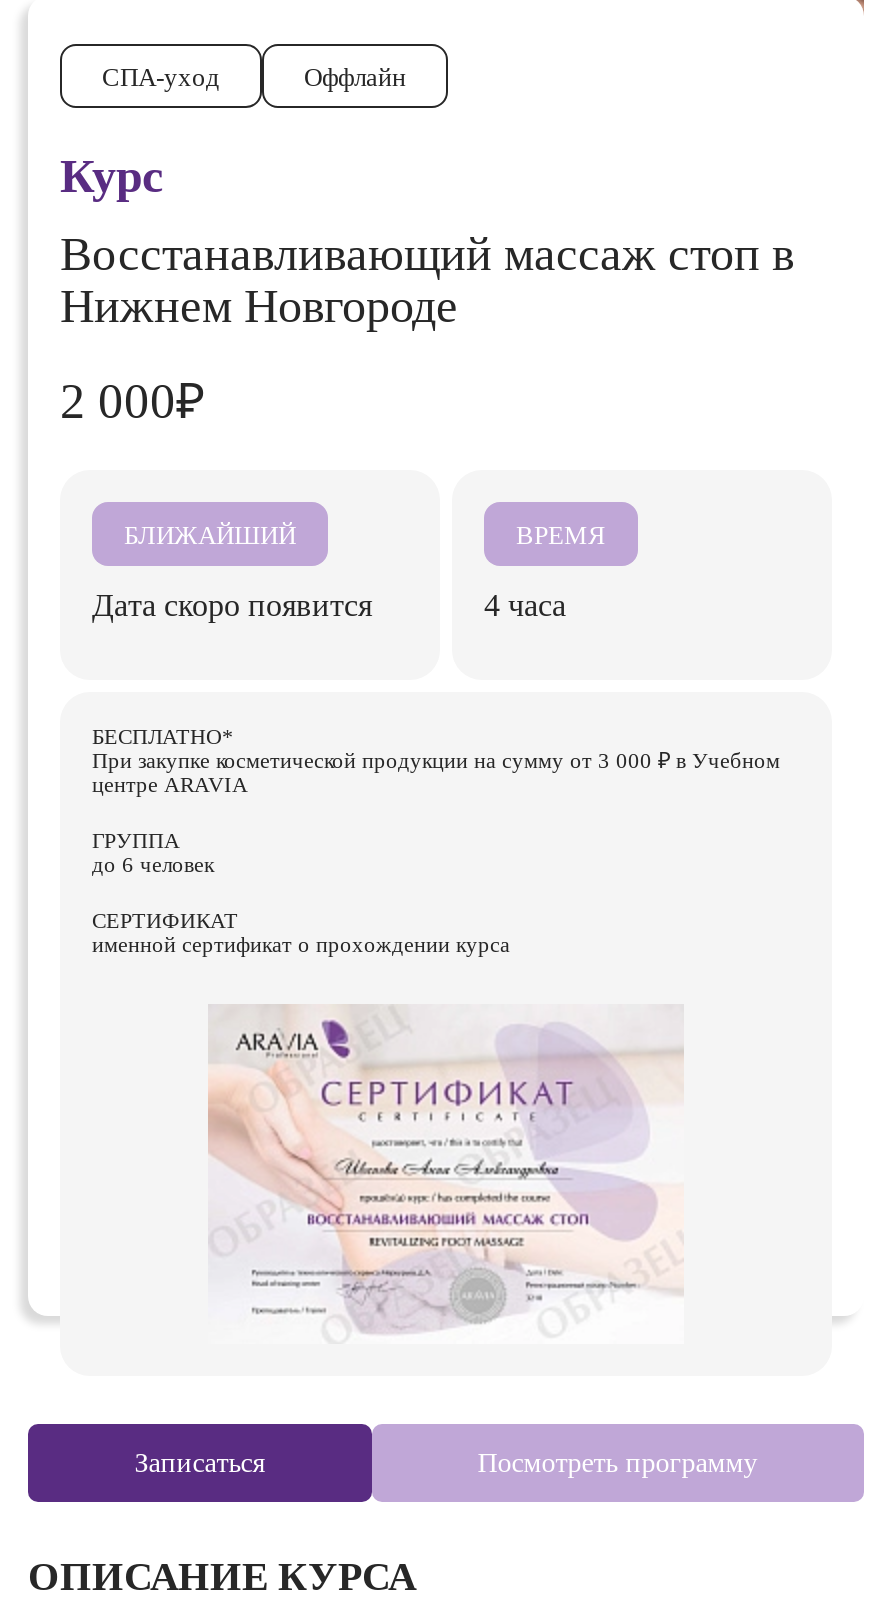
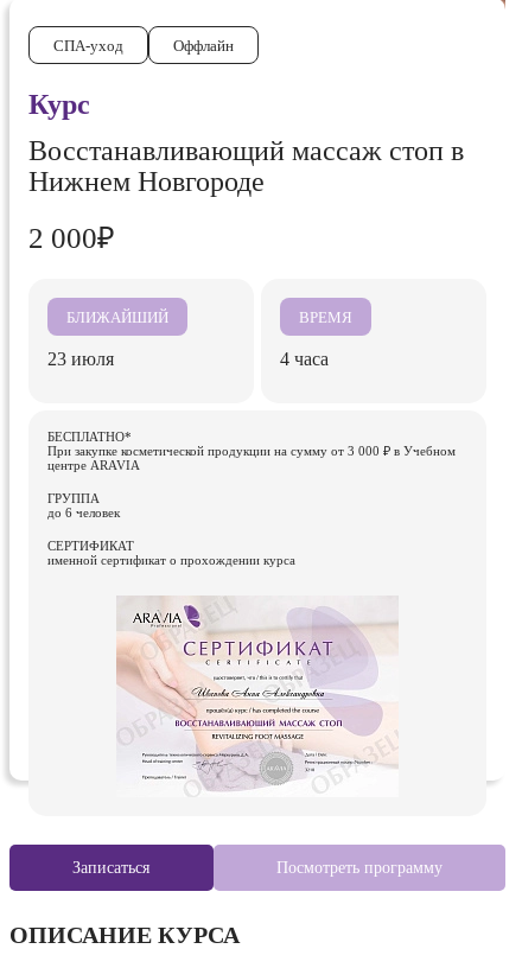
[92,588,372,622] Дата скоро появится -> [47,349,114,369] 23 июля

